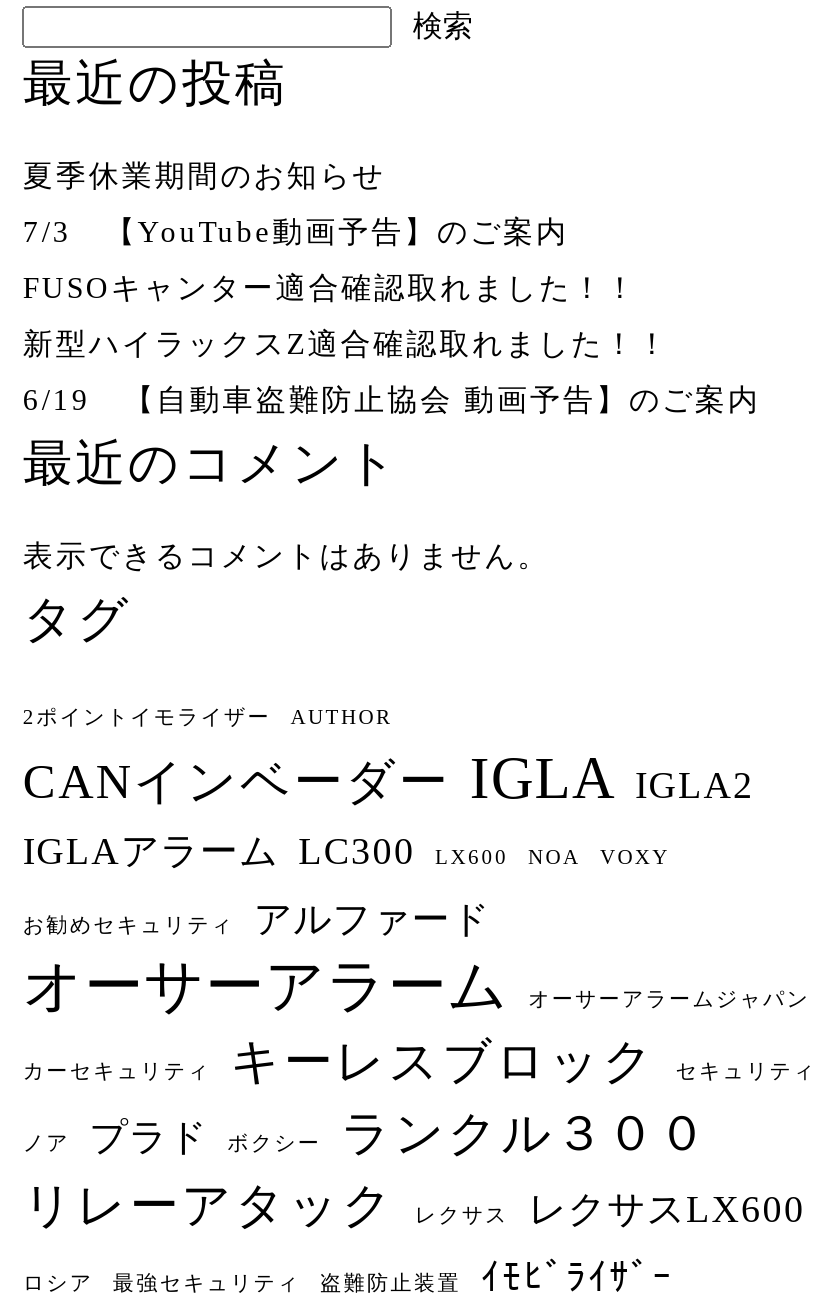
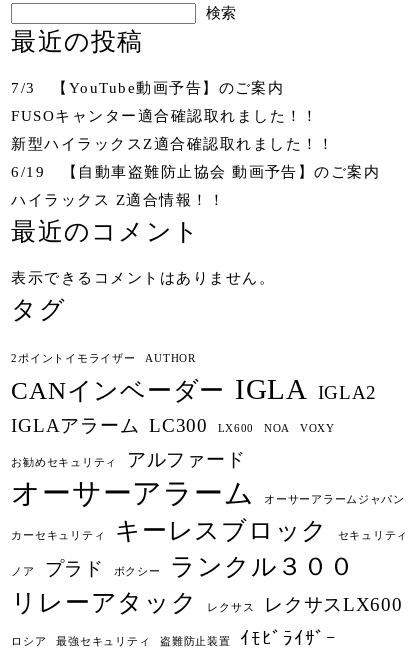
[23,161,385,193] 夏季休業期間のお知らせ -> none
moved [23,217,761,417] -> [11,80,380,180]: 7/3 【YouTube動画予告】のご案内 | FUSOキャンター適合確認取れました！！ | 新型ハイラックスZ適合確認取れました！！ | 6/19 【自動車盗難防止協会 動画予告】のご案内
none -> [11,192,225,208] ハイラックス Z適合情報！！

